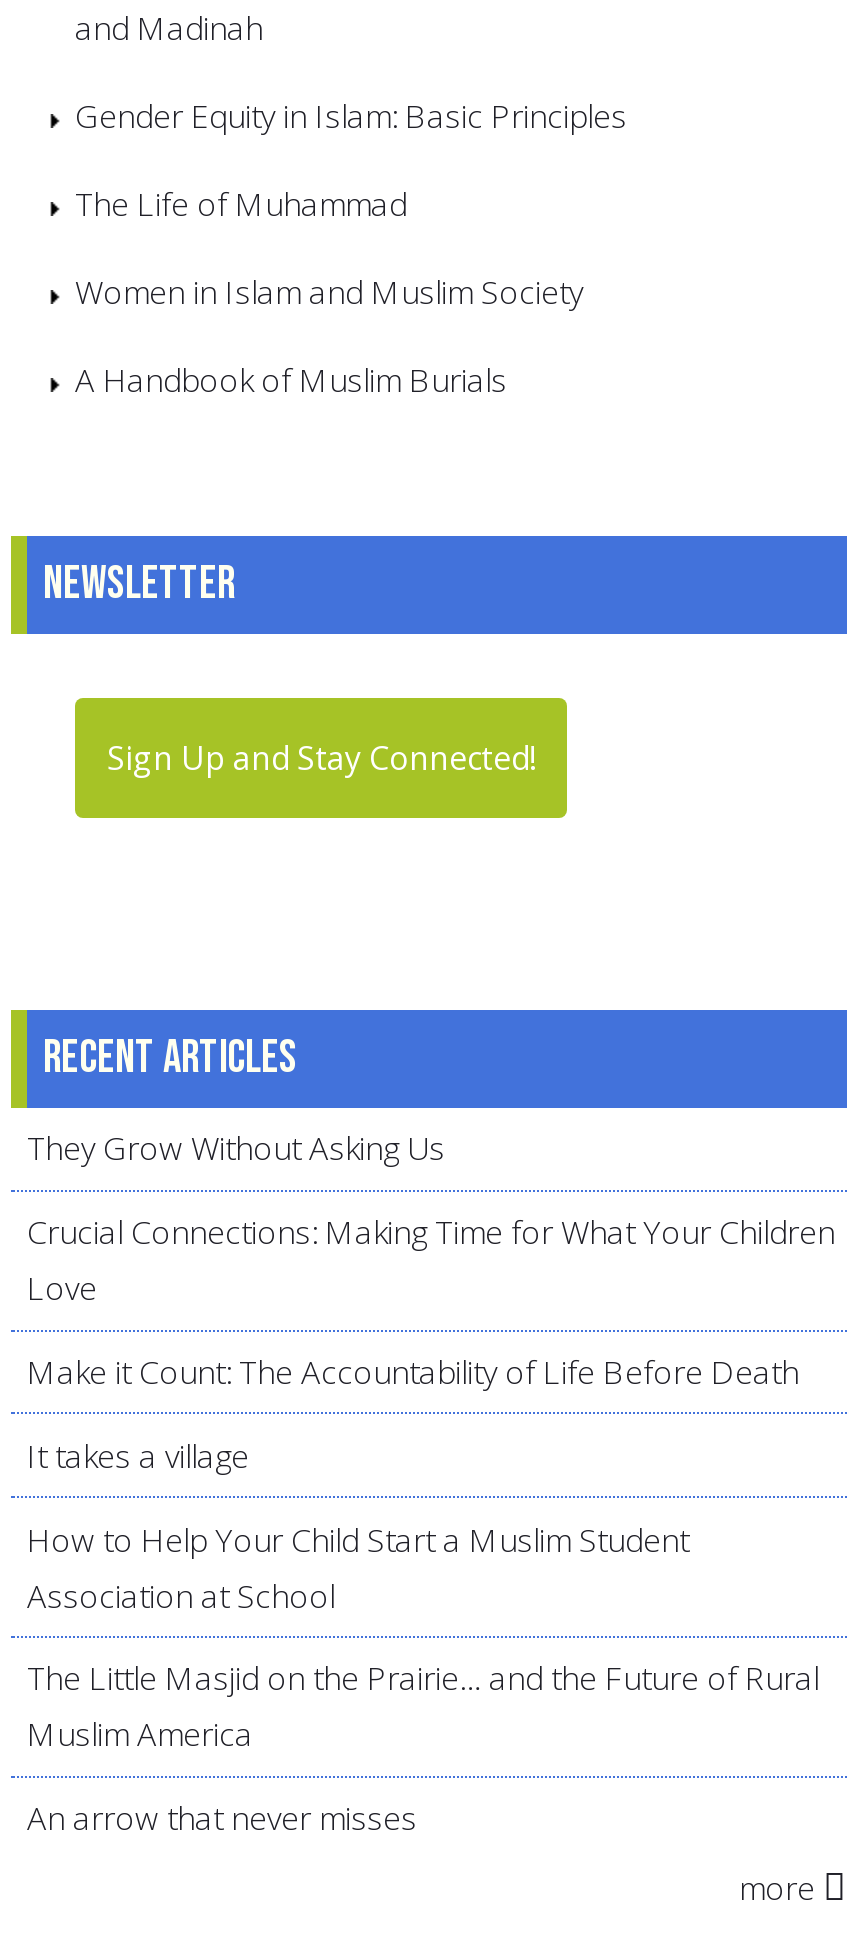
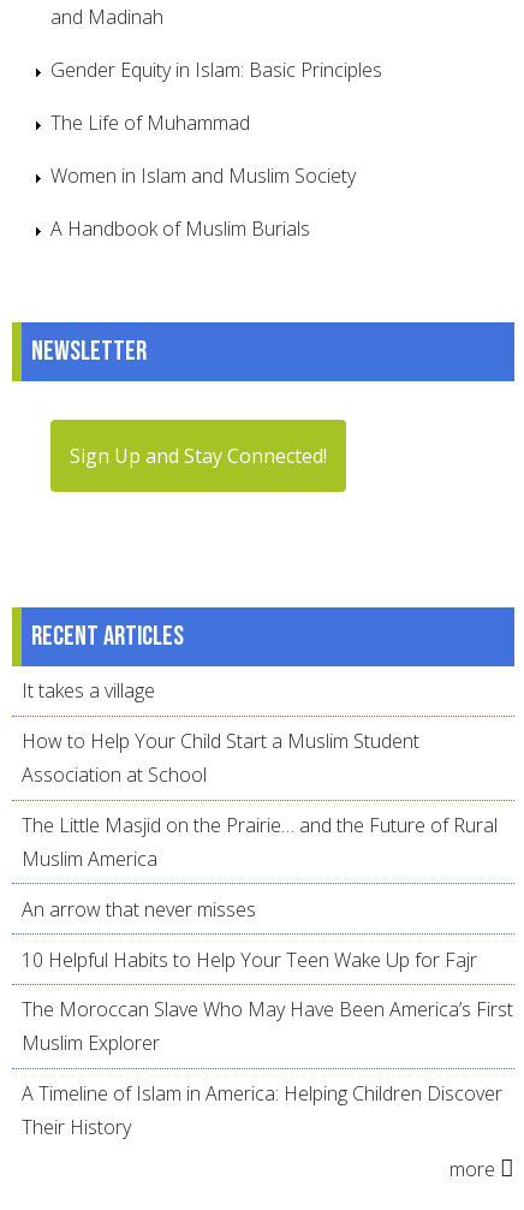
[27,1127,835,1394] They Grow Without Asking Us | Crucial Connections: Making Time for What Your Children | Love | Make it Count: The Accountability of Life Before Death -> none
moved [27,1434,819,1840] -> [22,678,498,922]: It takes a village | How to Help Your Child Start a Muslim Student | Association at School | The Little Masjid on the Prairie… and the Future of Rural | Muslim America | An arrow that never misses
none -> [22,946,513,1140] 10 Helpful Habits to Help Your Teen Wake Up for Fajr | The Moroccan Slave Who May Have Been America’s First | Muslim Explorer | A Timeline of Islam in America: Helping Children Discover | Their History

